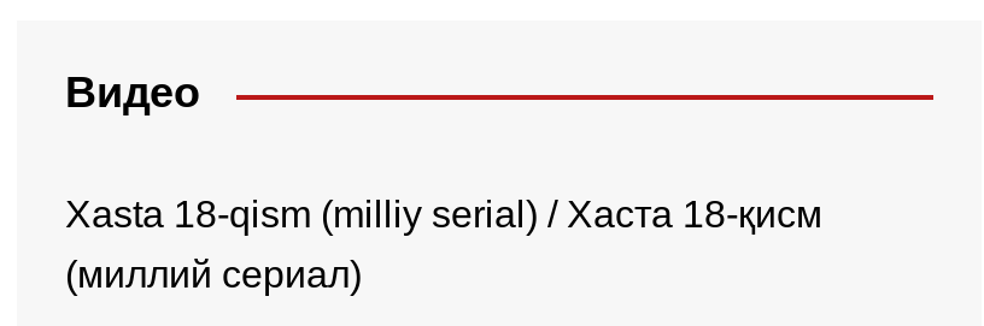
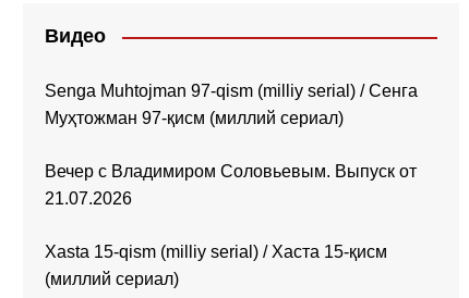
[65,194,822,235] Xasta 18-qism (milliy serial) / Хаста 18-қисм -> [45,82,418,261] Senga Muhtojman 97-qism (milliy serial) / Сенга | Муҳтожман 97-қисм (миллий сериал) | Вечер с Владимиром Соловьевым. Выпуск от | 21.07.2026 | Xasta 15-qism (milliy serial) / Хаста 15-қисм

